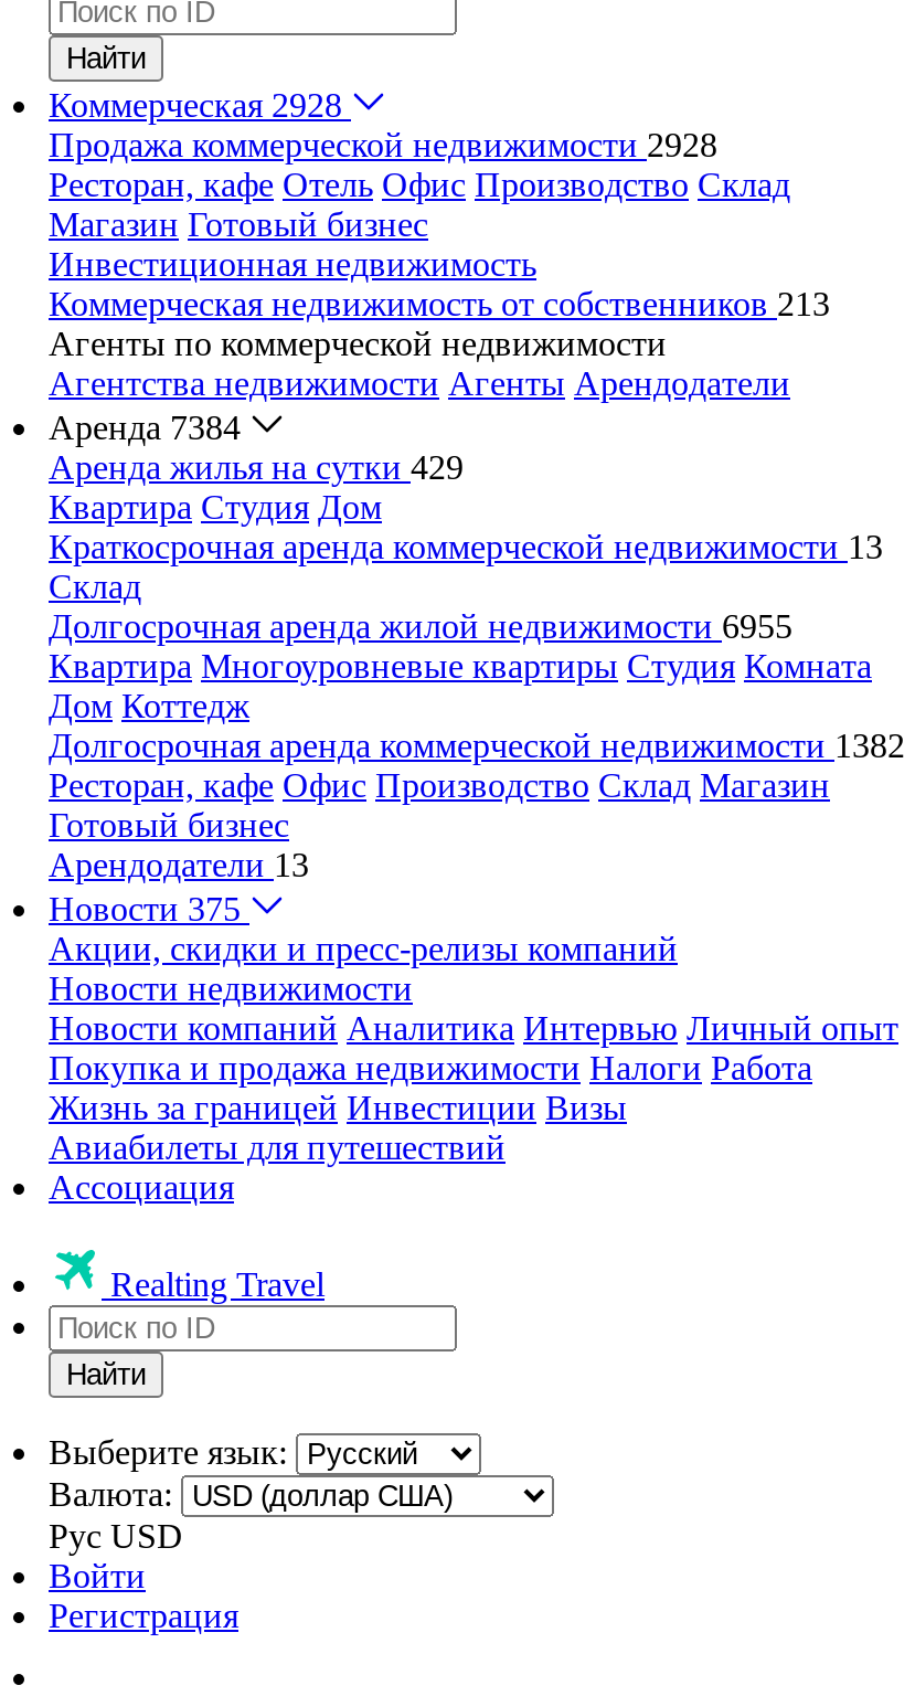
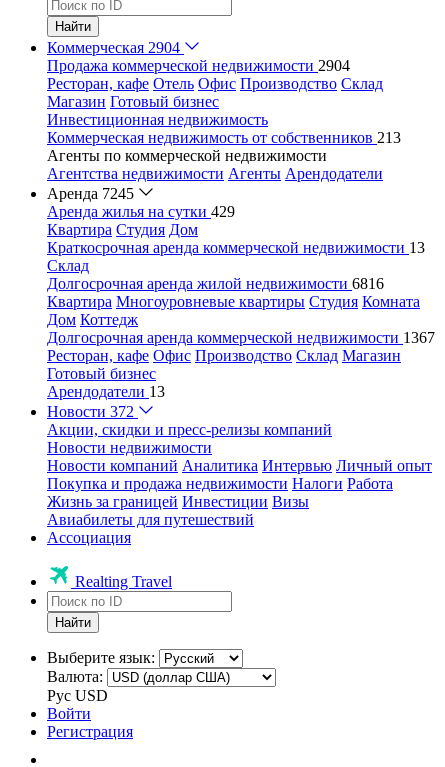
[49,86,342,124] Коммерческая 2928 -> [47,39,180,56] Коммерческая 2904
[49,126,717,163] Продажа коммерческой недвижимости 2928 -> [47,57,350,74] Продажа коммерческой недвижимости 2904
[49,409,241,446] Аренда 7384 -> [47,185,134,202] Аренда 7245
[49,607,792,645] Долгосрочная аренда жилой недвижимости 6955 -> [47,275,384,292] Долгосрочная аренда жилой недвижимости 6816
[49,727,905,764] Долгосрочная аренда коммерческой недвижимости 1382 -> [47,329,435,346] Долгосрочная аренда коммерческой недвижимости 1367
[49,890,241,928] Новости 375 -> [47,403,134,420] Новости 372

